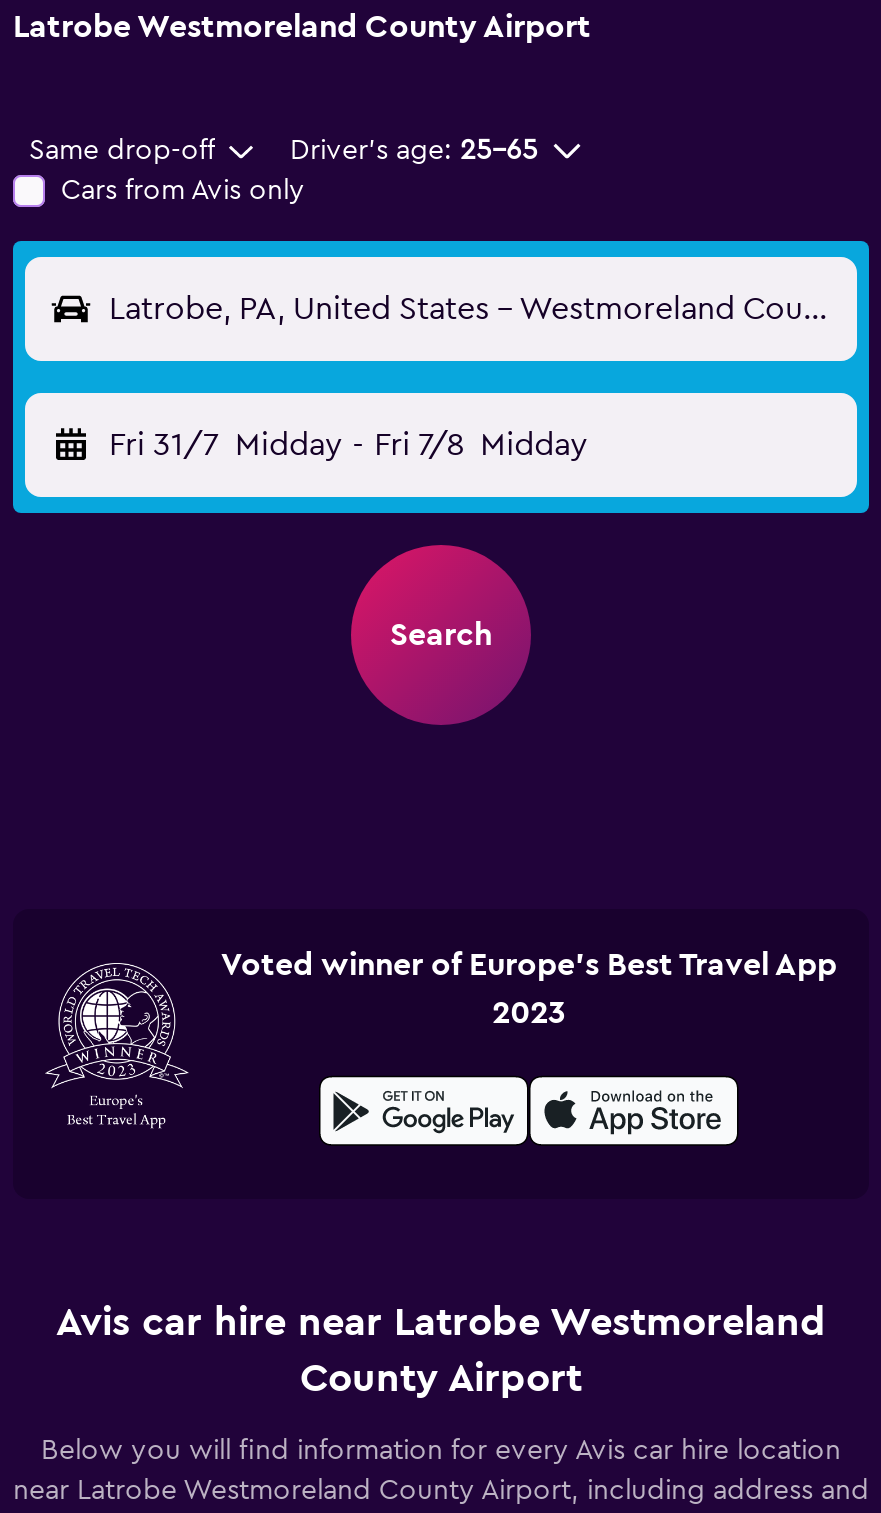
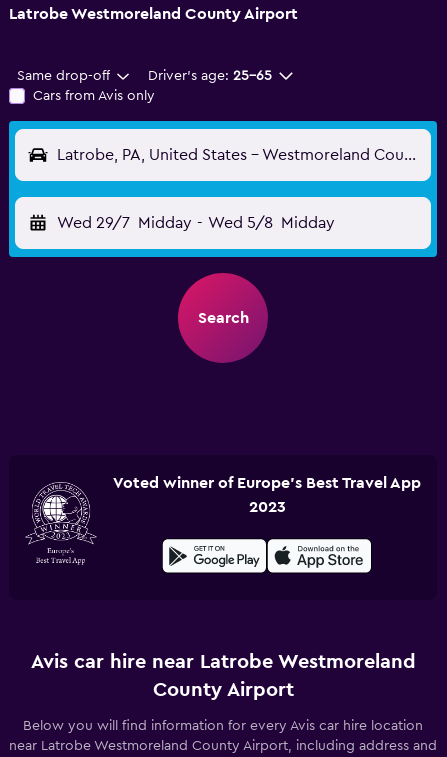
[109,429,588,461] Fri 31/7 Midday - Fri 7/8 Midday -> [57,215,335,231] Wed 29/7 Midday - Wed 5/8 Midday

